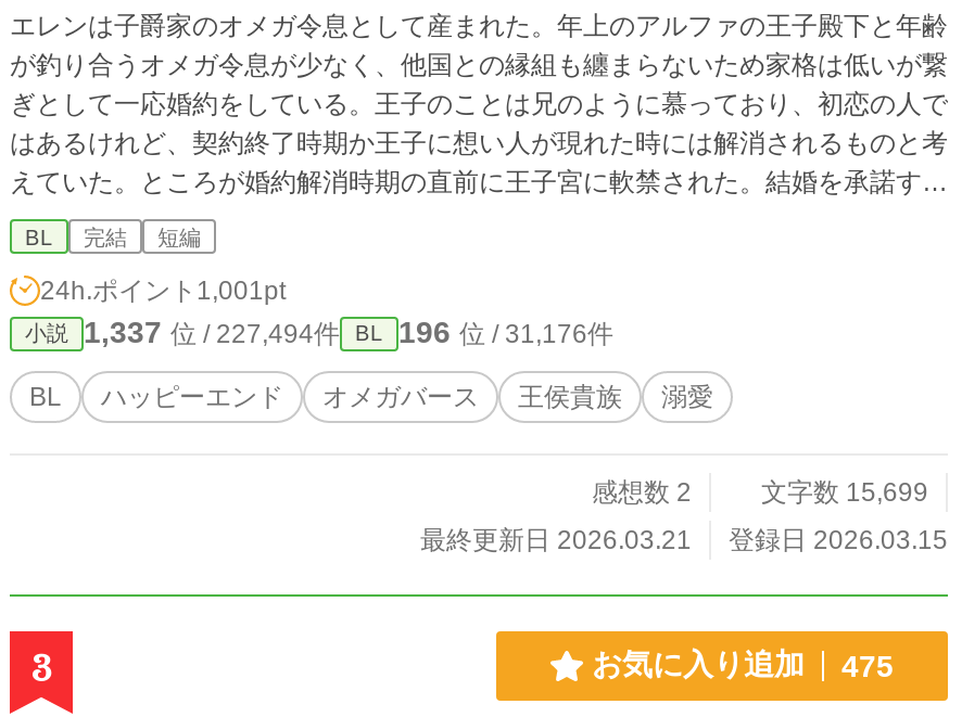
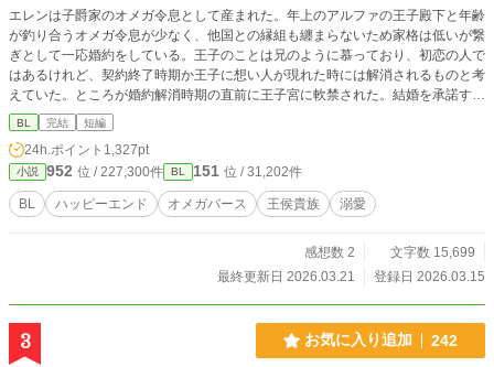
[40,276,286,306] 24h.ポイント1,001pt -> [24,142,149,158] 24h.ポイント1,327pt
[84,315,340,349] 1,337位 / 227,494件 -> [46,162,163,180] 952位 / 227,300件
[398,315,613,349] 196位 / 31,176件 -> [193,162,302,180] 151位 / 31,202件
[592,646,894,683] お気に入り追加 475 -> [304,331,458,349] お気に入り追加 242

